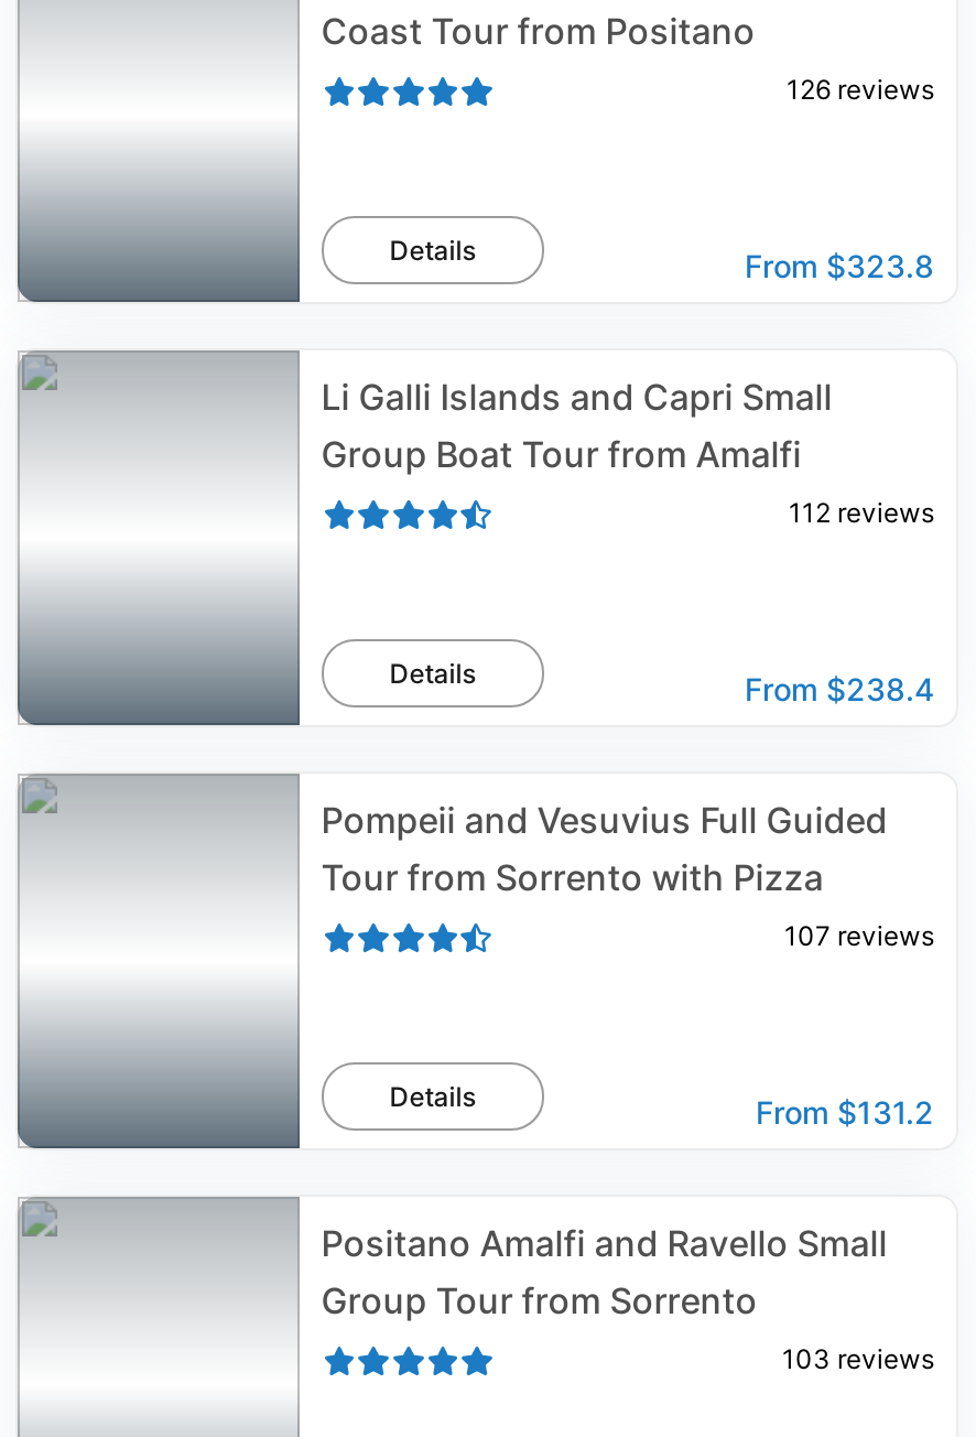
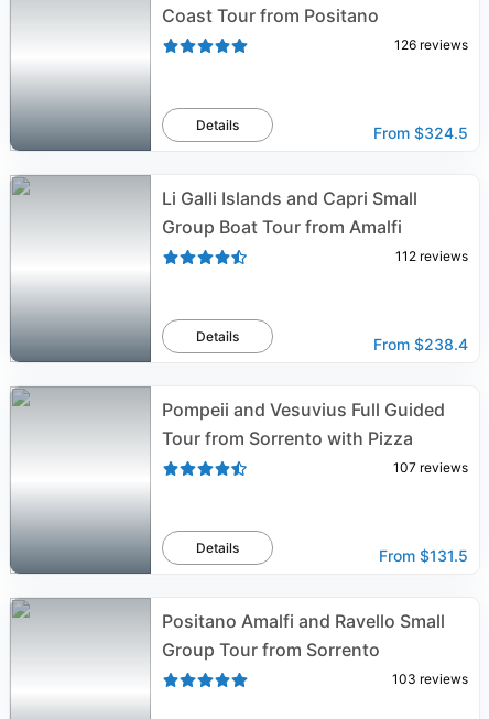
[745,247,934,284] From $323.8 -> [373,123,468,142] From $324.5
[756,1093,934,1131] From $131.2 -> [379,546,468,565] From $131.5

